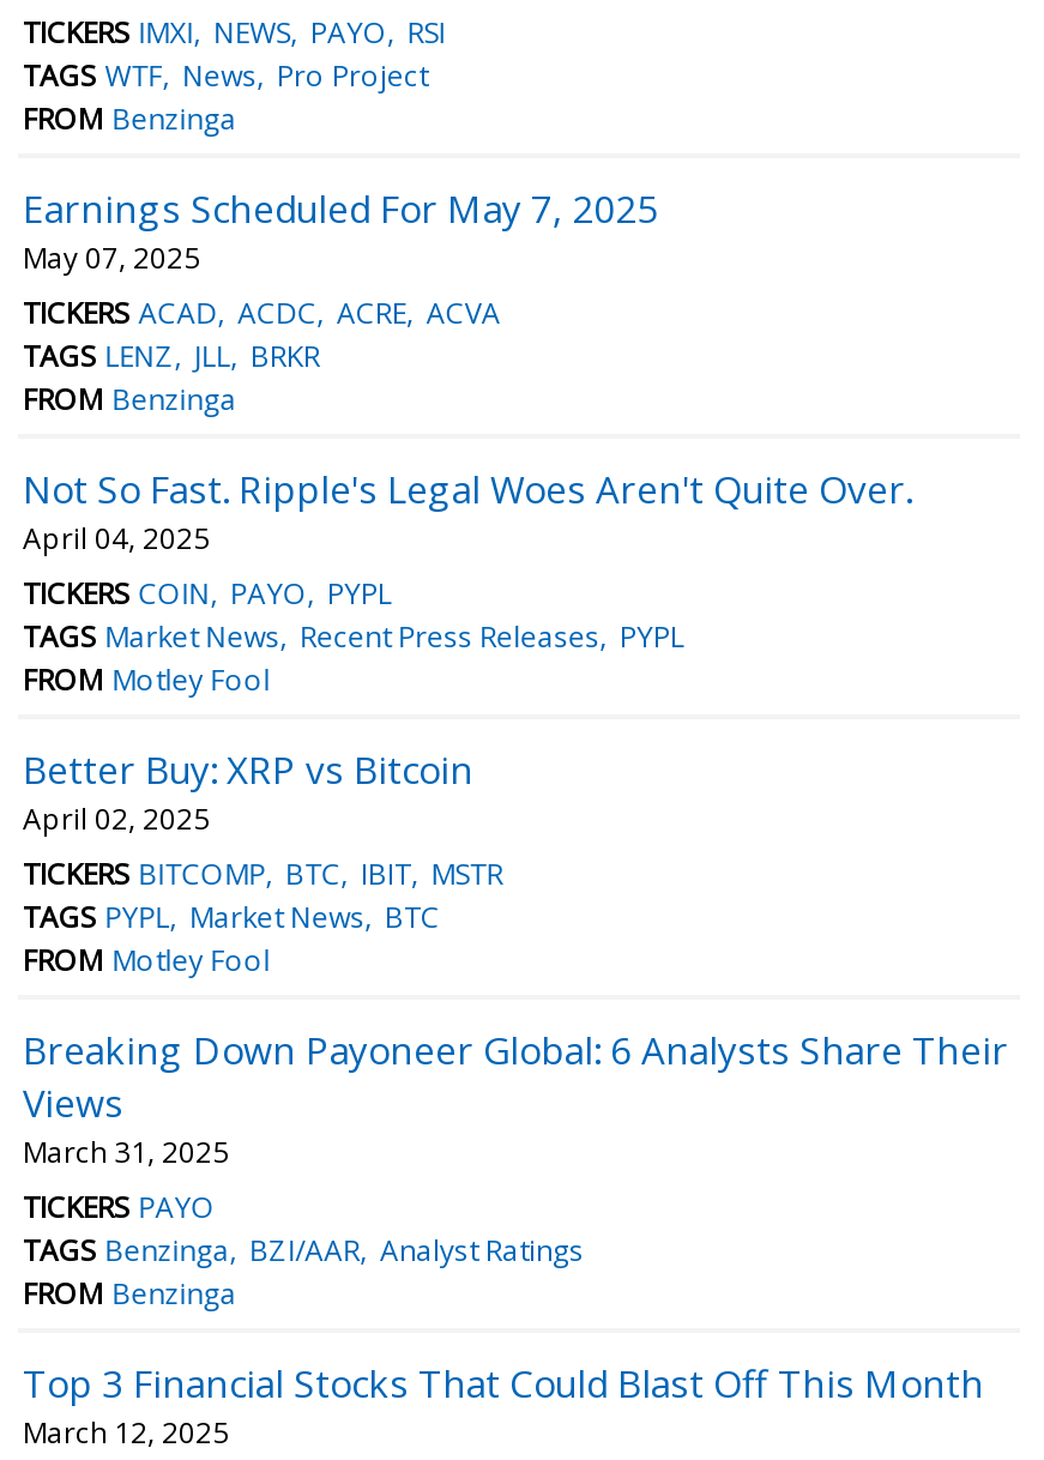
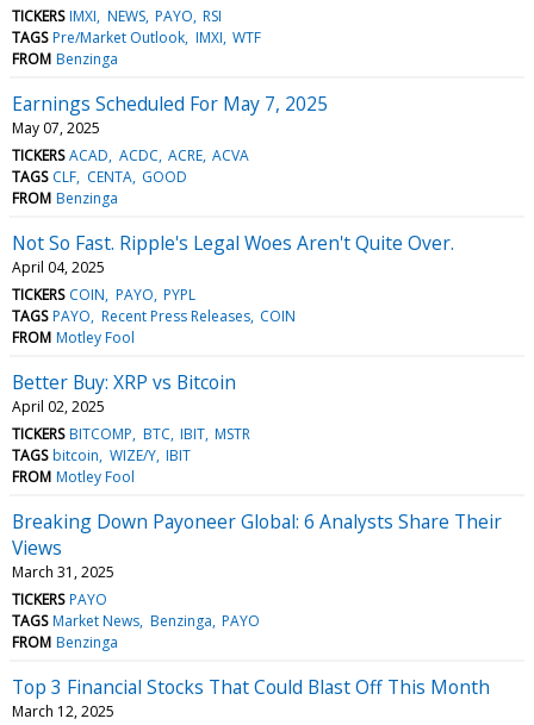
[23,55,428,96] TAGS WTF News Pro Project -> [12,27,261,47] TAGS Pre/Market Outlook IMXI WTF
[23,335,320,376] TAGS LENZ JLL BRKR -> [12,167,187,187] TAGS CLF CENTA GOOD
[23,616,684,657] TAGS Market News Recent Press Releases PYPL -> [12,306,295,326] TAGS PAYO Recent Press Releases COIN
[23,896,440,937] TAGS PYPL Market News BTC -> [12,445,191,465] TAGS bitcoin WIZE/Y IBIT
[23,1230,583,1270] TAGS Benzinga BZI/AAR Analyst Ratings -> [12,611,260,631] TAGS Market News Benzinga PAYO

